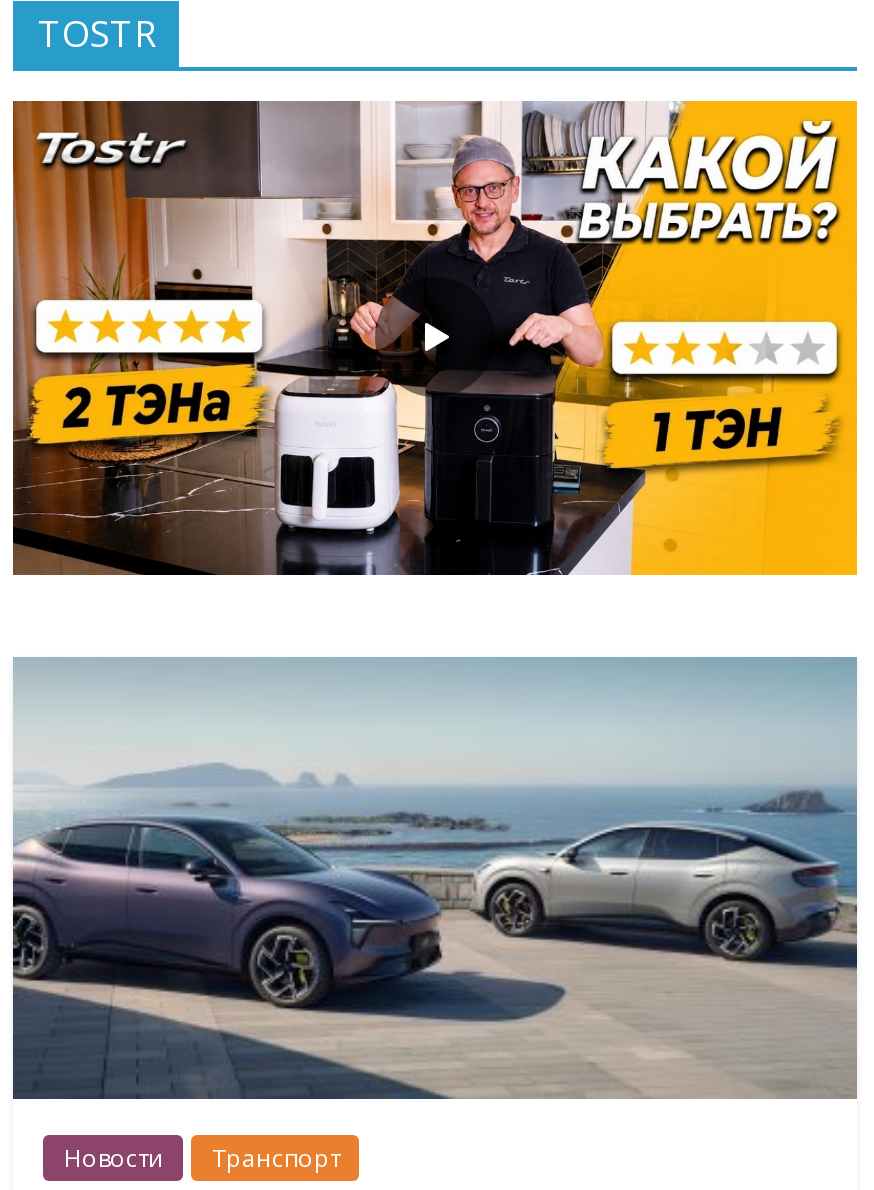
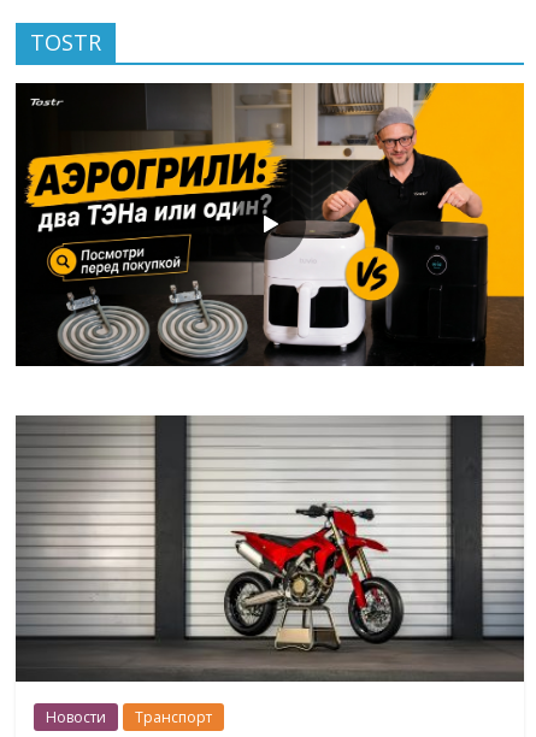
[11,99,859,577] [image] -> [14,82,525,367] [image]
[13,657,857,1099] [image] -> [16,415,524,682] [image]

